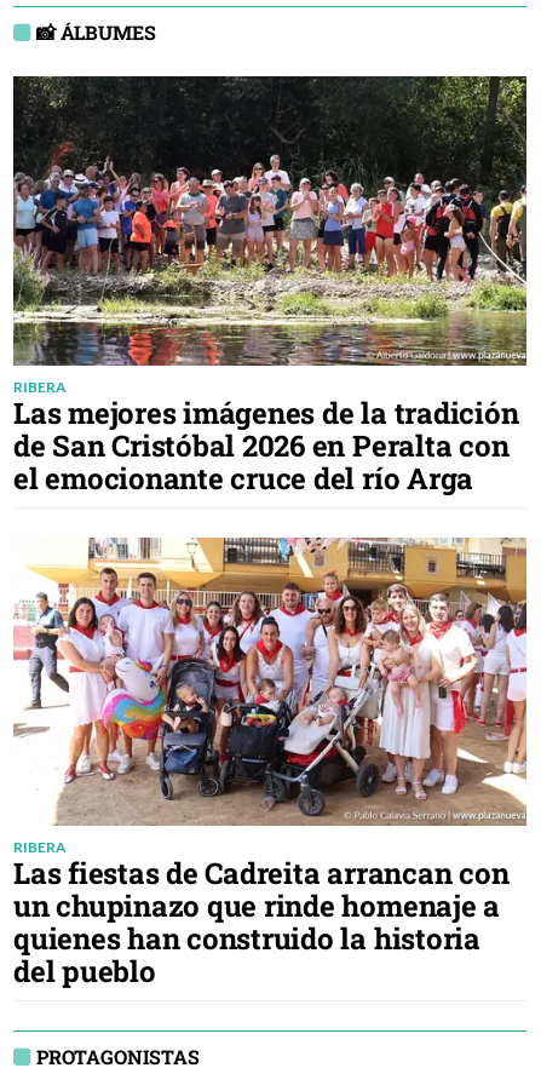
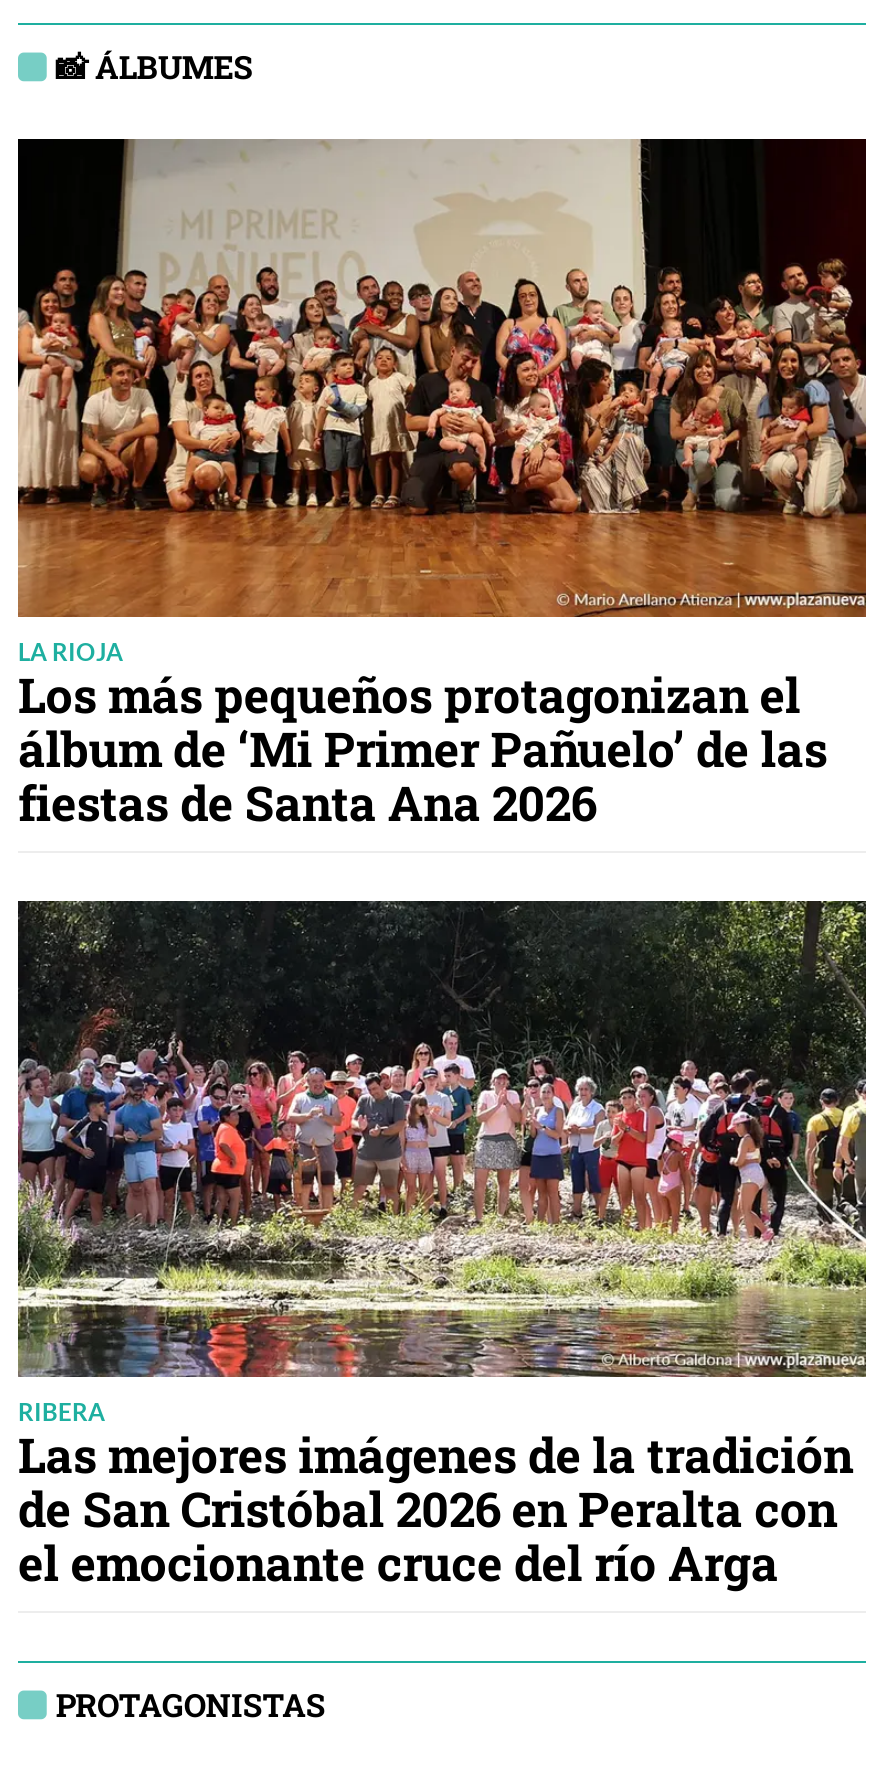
none -> [16,137,868,834] [image] | LA RIOJA | Los más pequeños protagonizan el | álbum de ‘Mi Primer Pañuelo’ de las | fiestas de Santa Ana 2026
moved [11,75,529,497] -> [14,897,870,1595]: [image] | RIBERA | Las mejores imágenes de la tradición | de San Cristóbal 2026 en Peralta con | el emocionante cruce del río Arga
[13,536,528,990] [image] | RIBERA | Las fiestas de Cadreita arrancan con | un chupinazo que rinde homenaje a | quienes han construido la historia | del pueblo -> none

